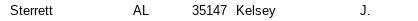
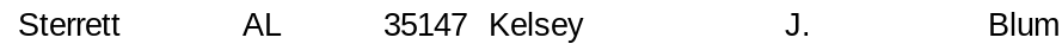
none -> [988,7,1060,43] Blum

